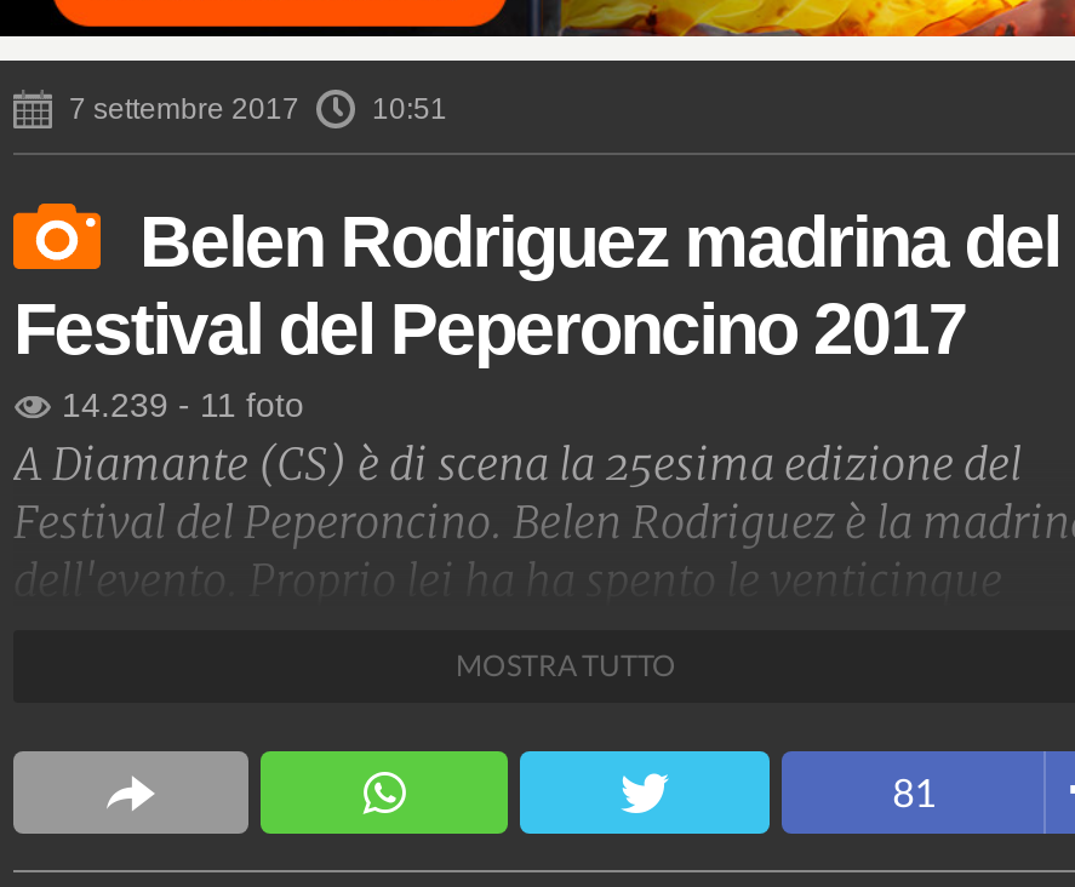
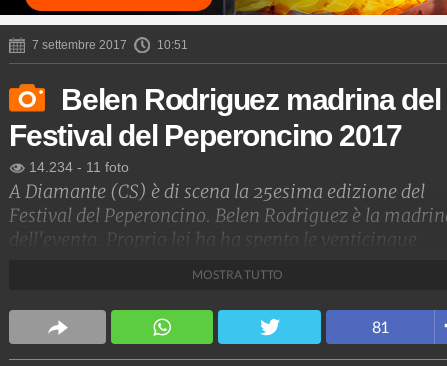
[62,385,304,424] 14.239 - 11 foto -> [29,159,129,175] 14.234 - 11 foto

